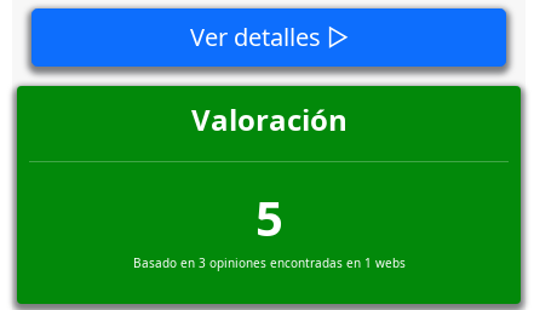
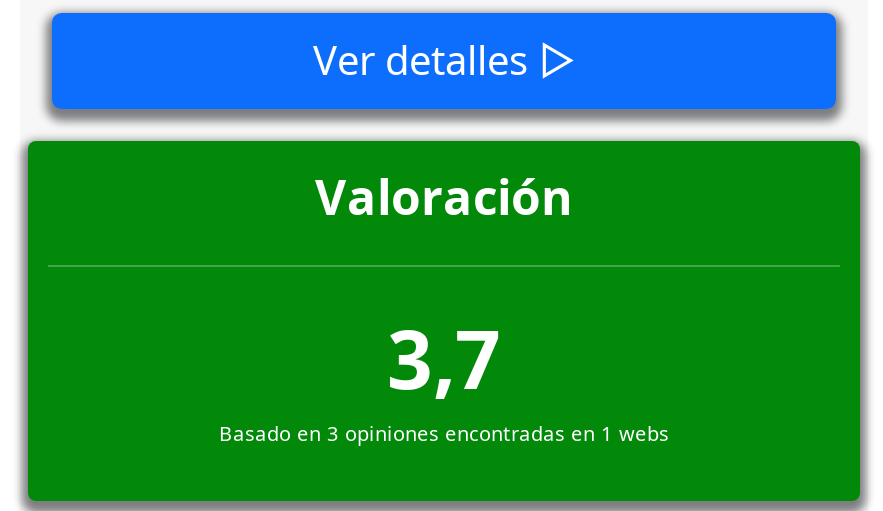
[255,184,283,251] 5 -> [387,303,501,413] 3,7

